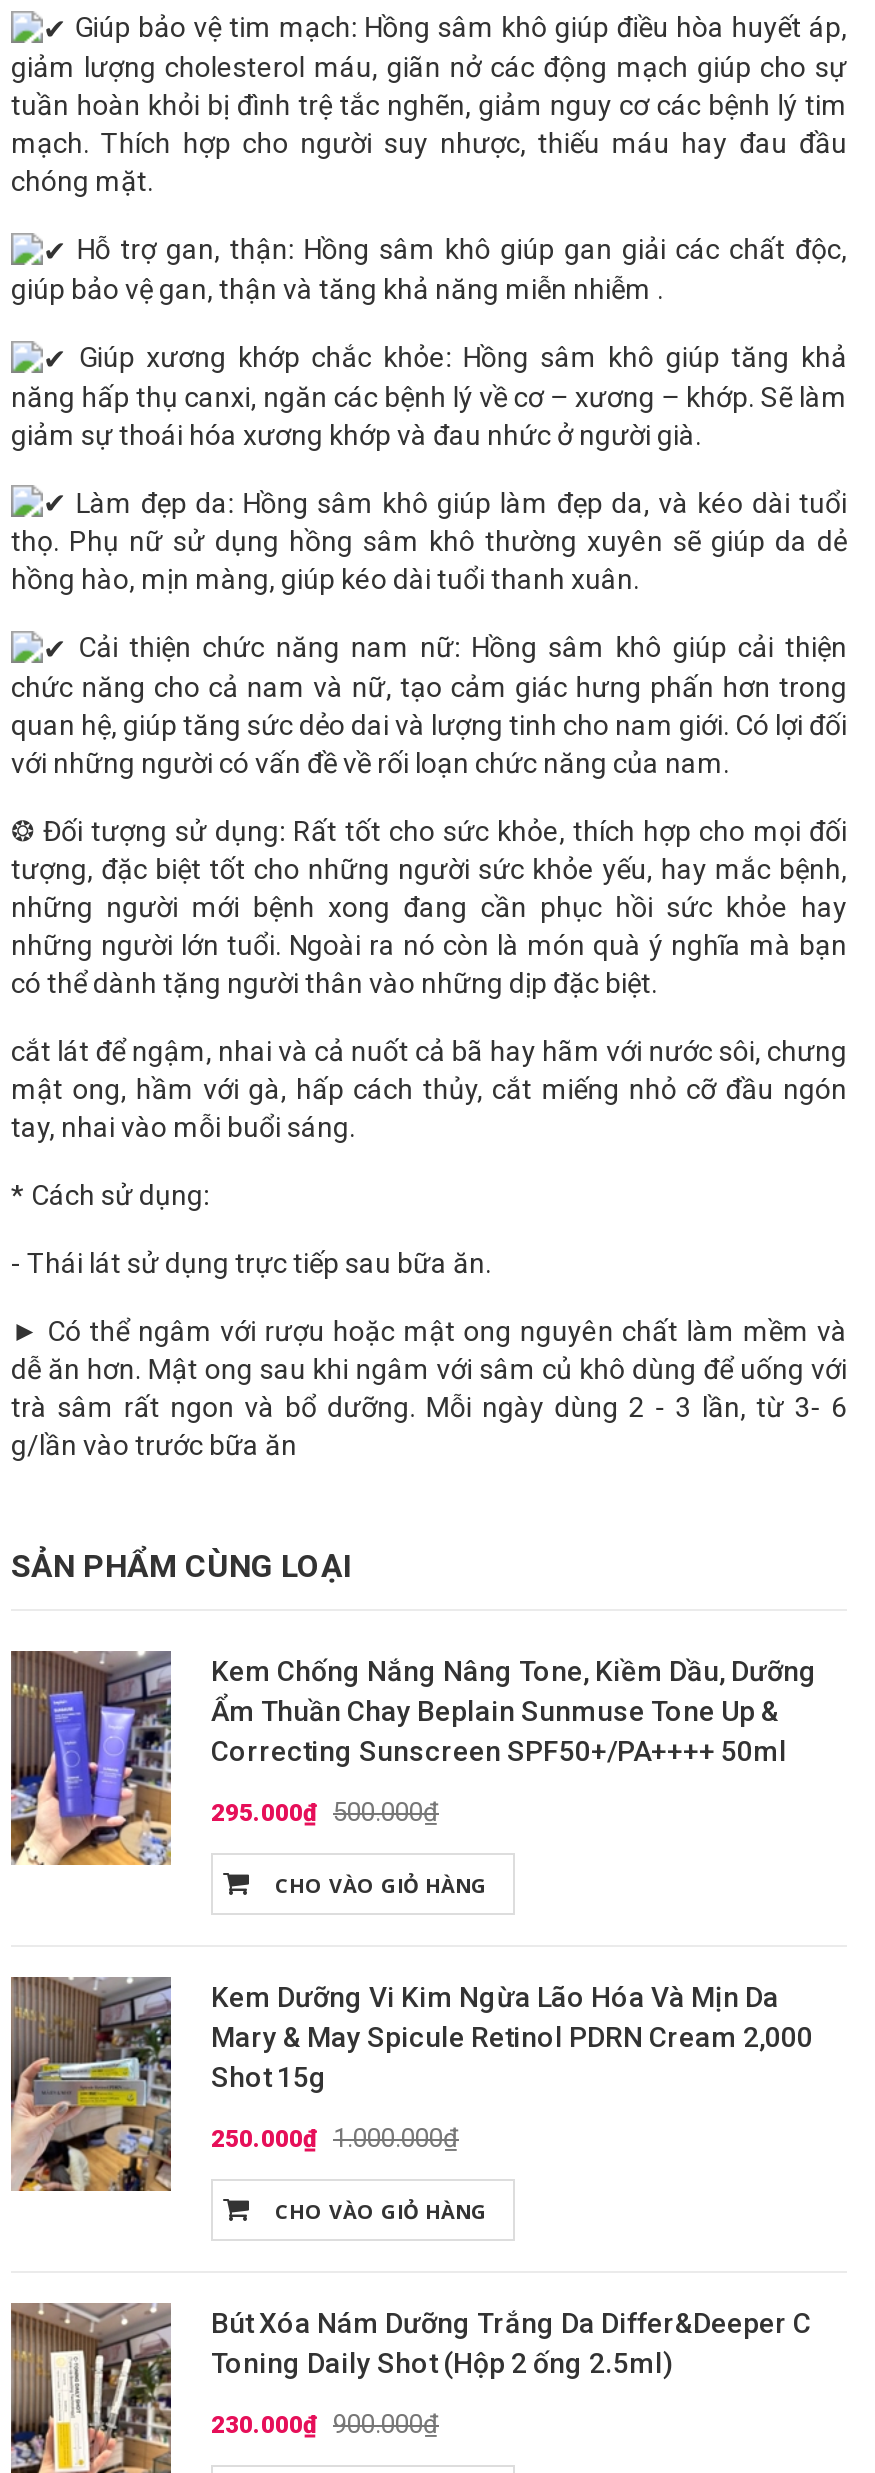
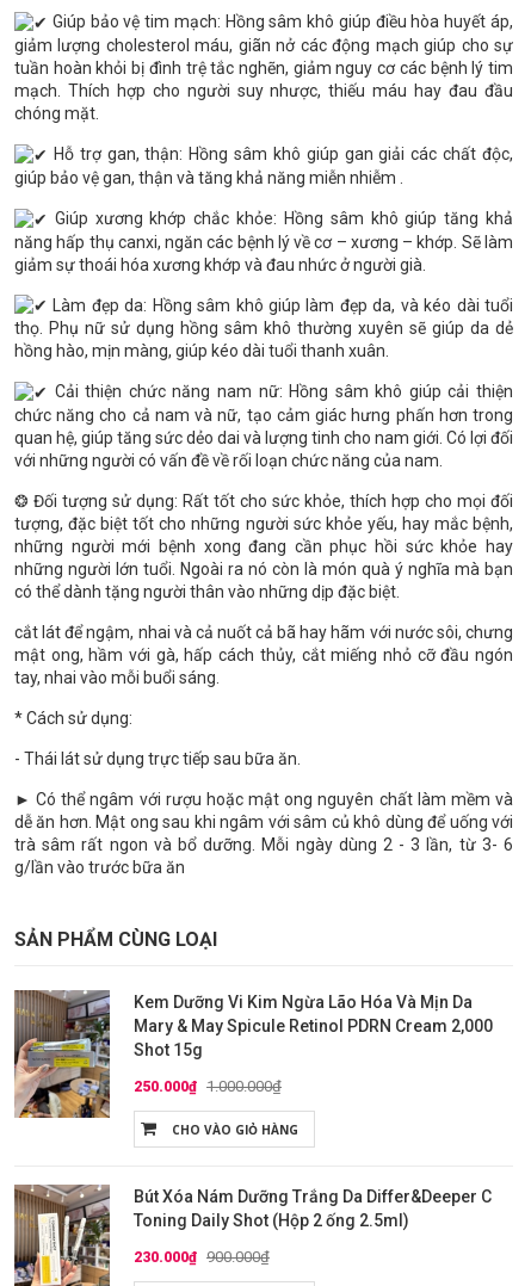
[11,1653,817,1900] [image] | Kem Chống Nắng Nâng Tone, Kiềm Dầu, Dưỡng | Ẩm Thuần Chay Beplain Sunmuse Tone Up & | Correcting Sunscreen SPF50+/PA++++ 50ml | 295.000₫ 500.000₫ | CHO VÀO GIỎ HÀNG -> none

